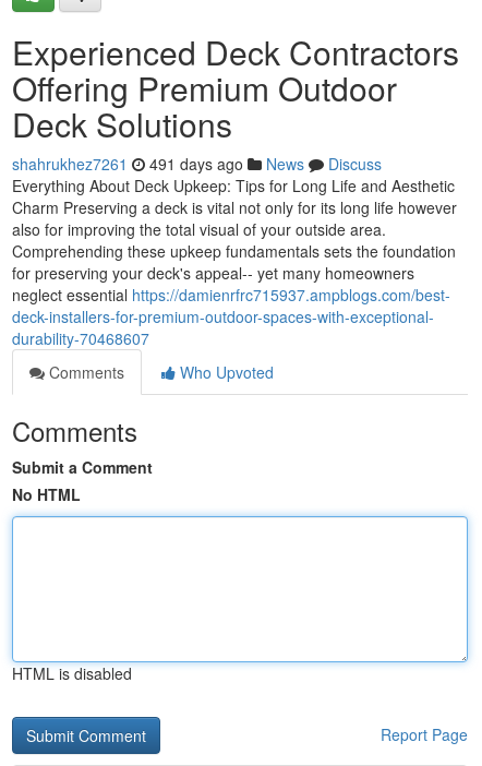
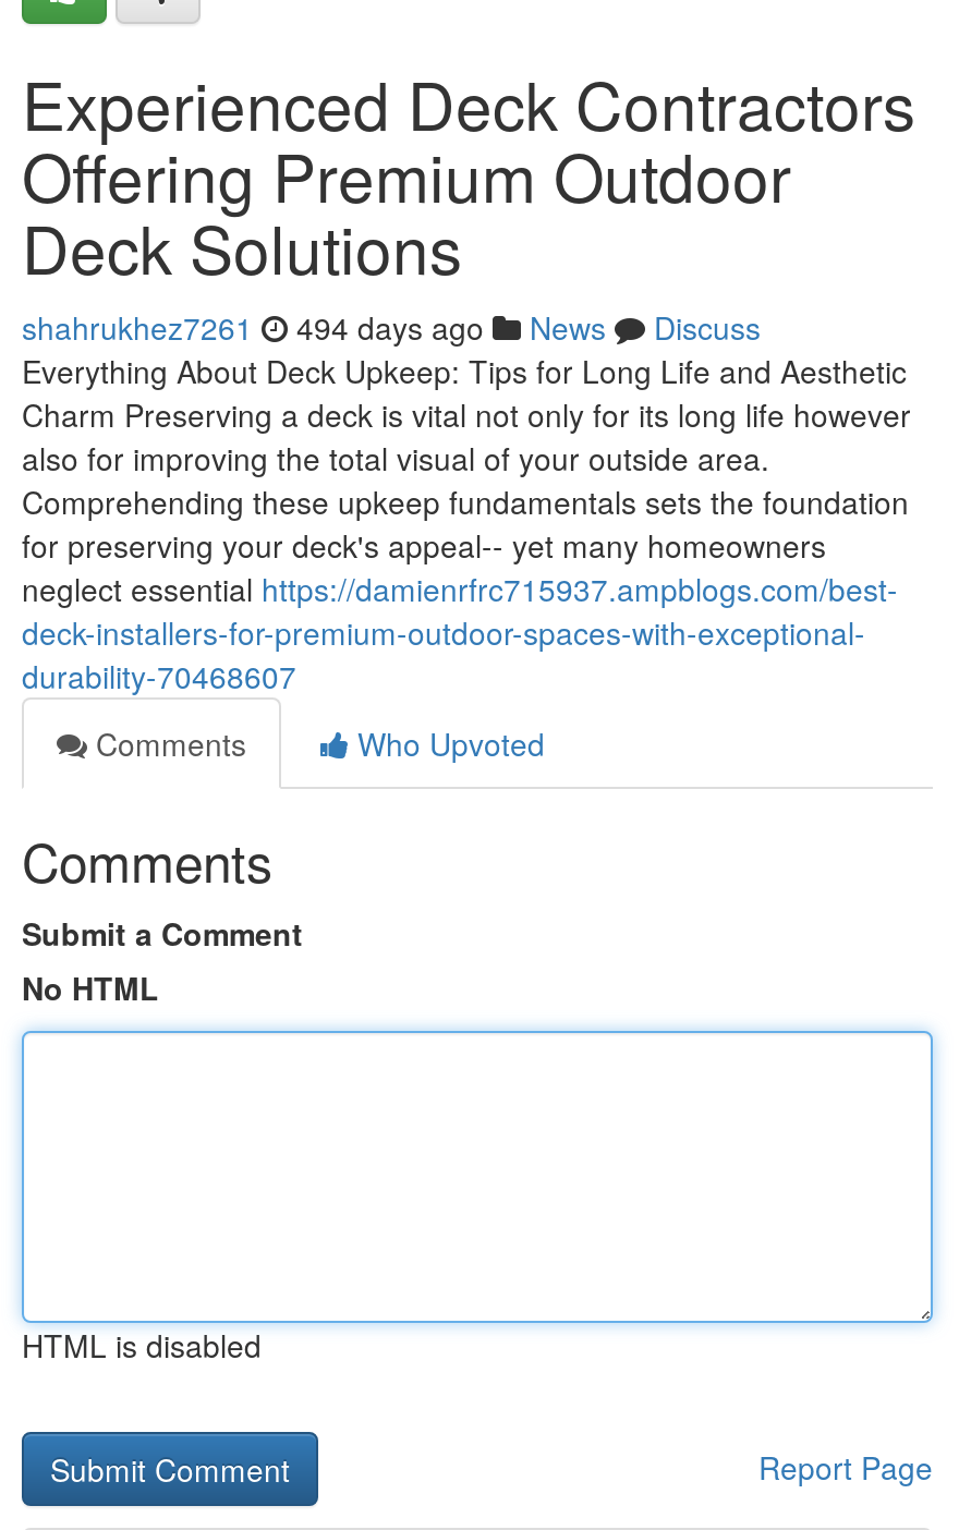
[12,153,382,175] shahrukhez7261 491 days ago News Discuss -> [22,305,761,349] shahrukhez7261 494 days ago News Discuss

